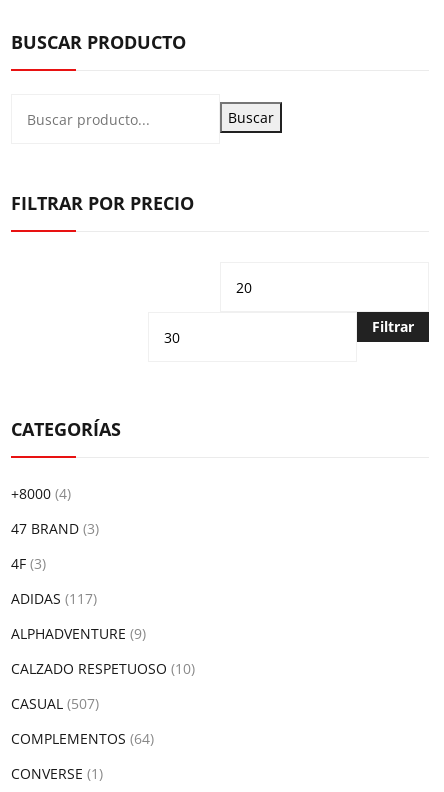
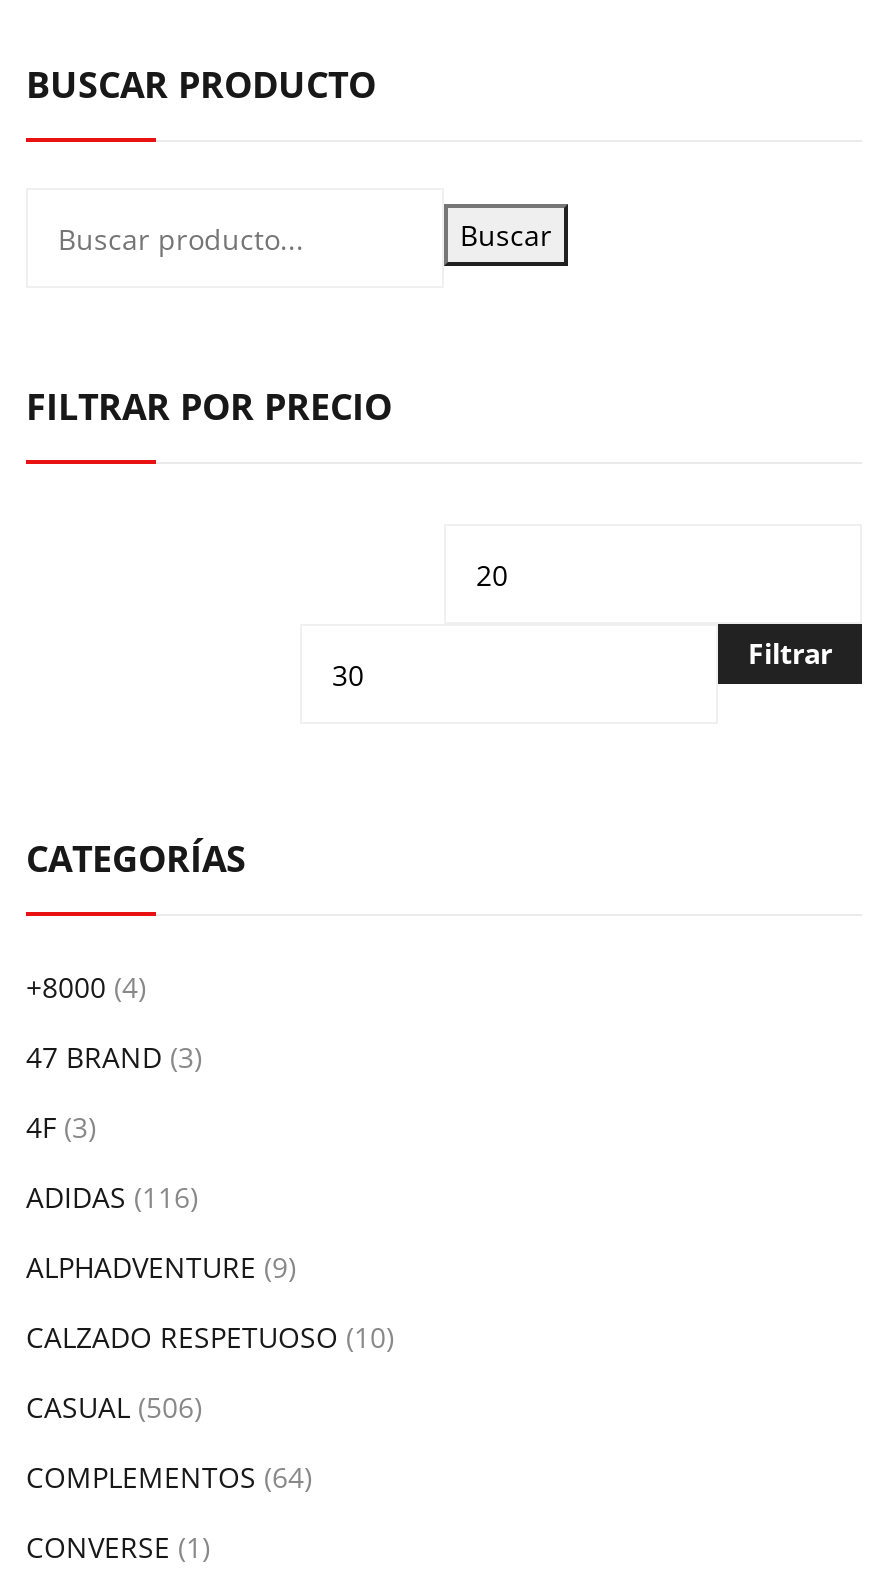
[11,589,97,608] ADIDAS (117) -> [26,1178,198,1216] ADIDAS (116)
[11,694,99,713] CASUAL (507) -> [26,1388,202,1426] CASUAL (506)

